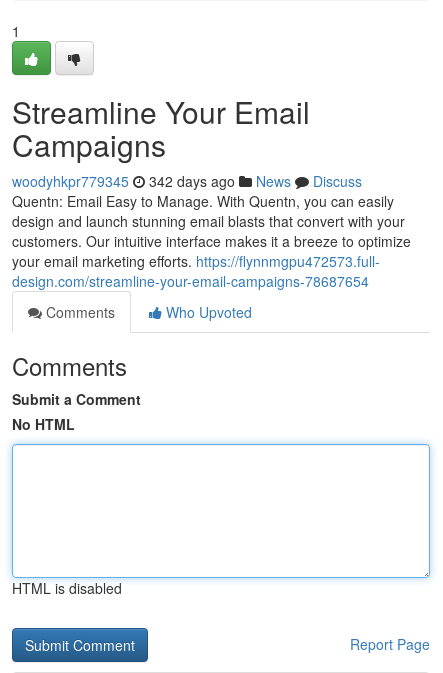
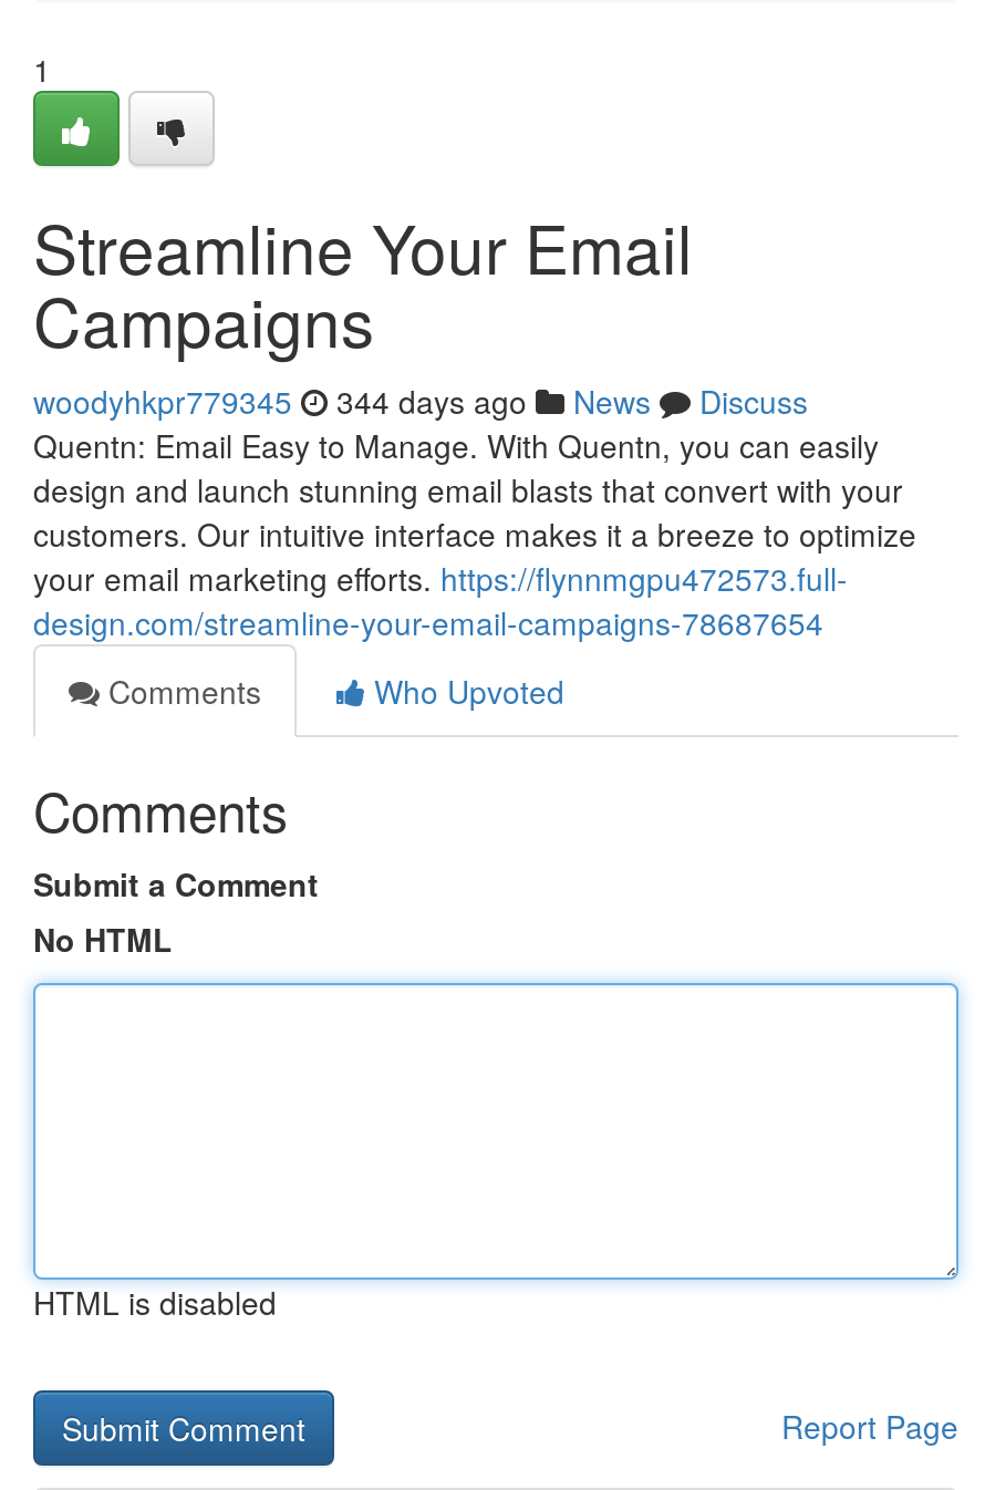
[12,171,362,191] woodyhkpr779345 342 days ago News Discuss -> [33,379,808,423] woodyhkpr779345 344 days ago News Discuss

